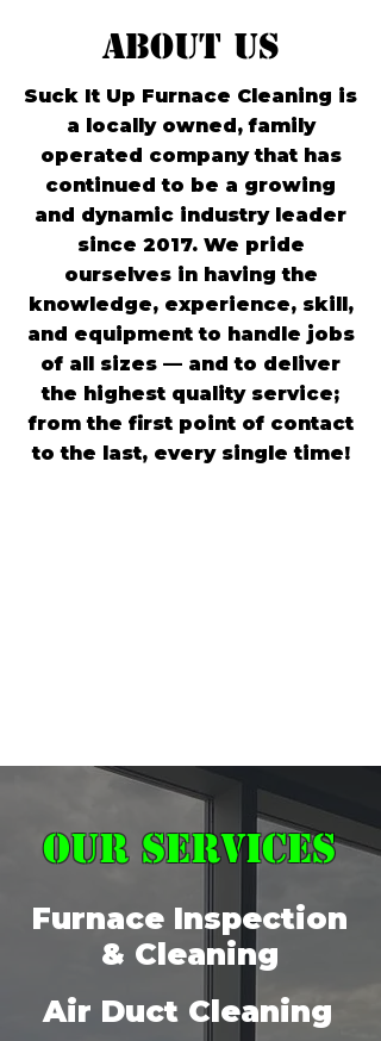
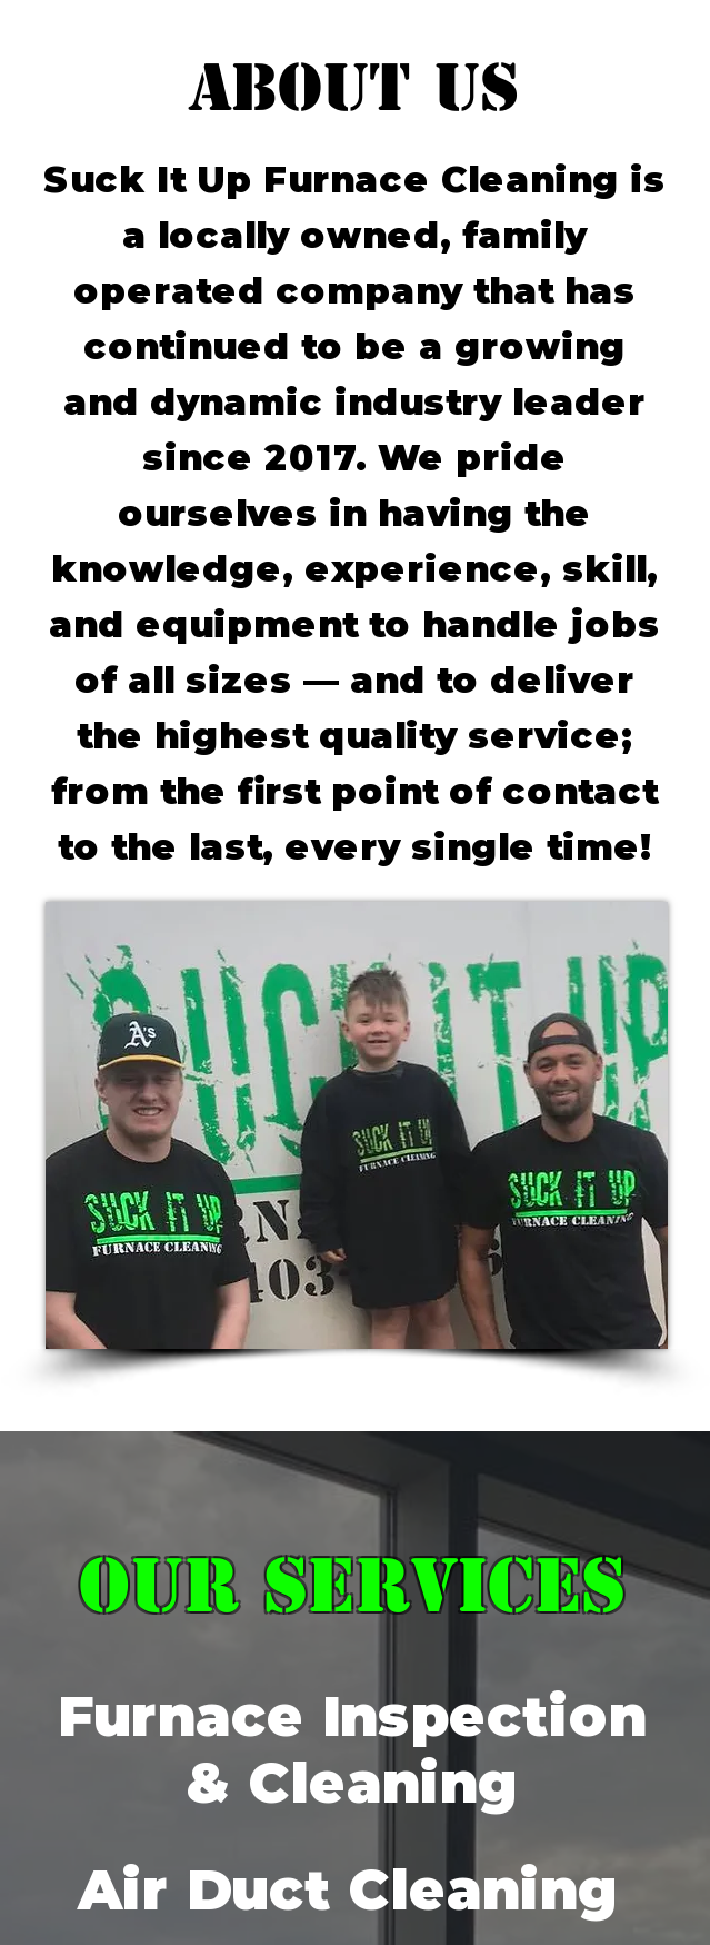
none -> [41,900,672,1376] [image]

